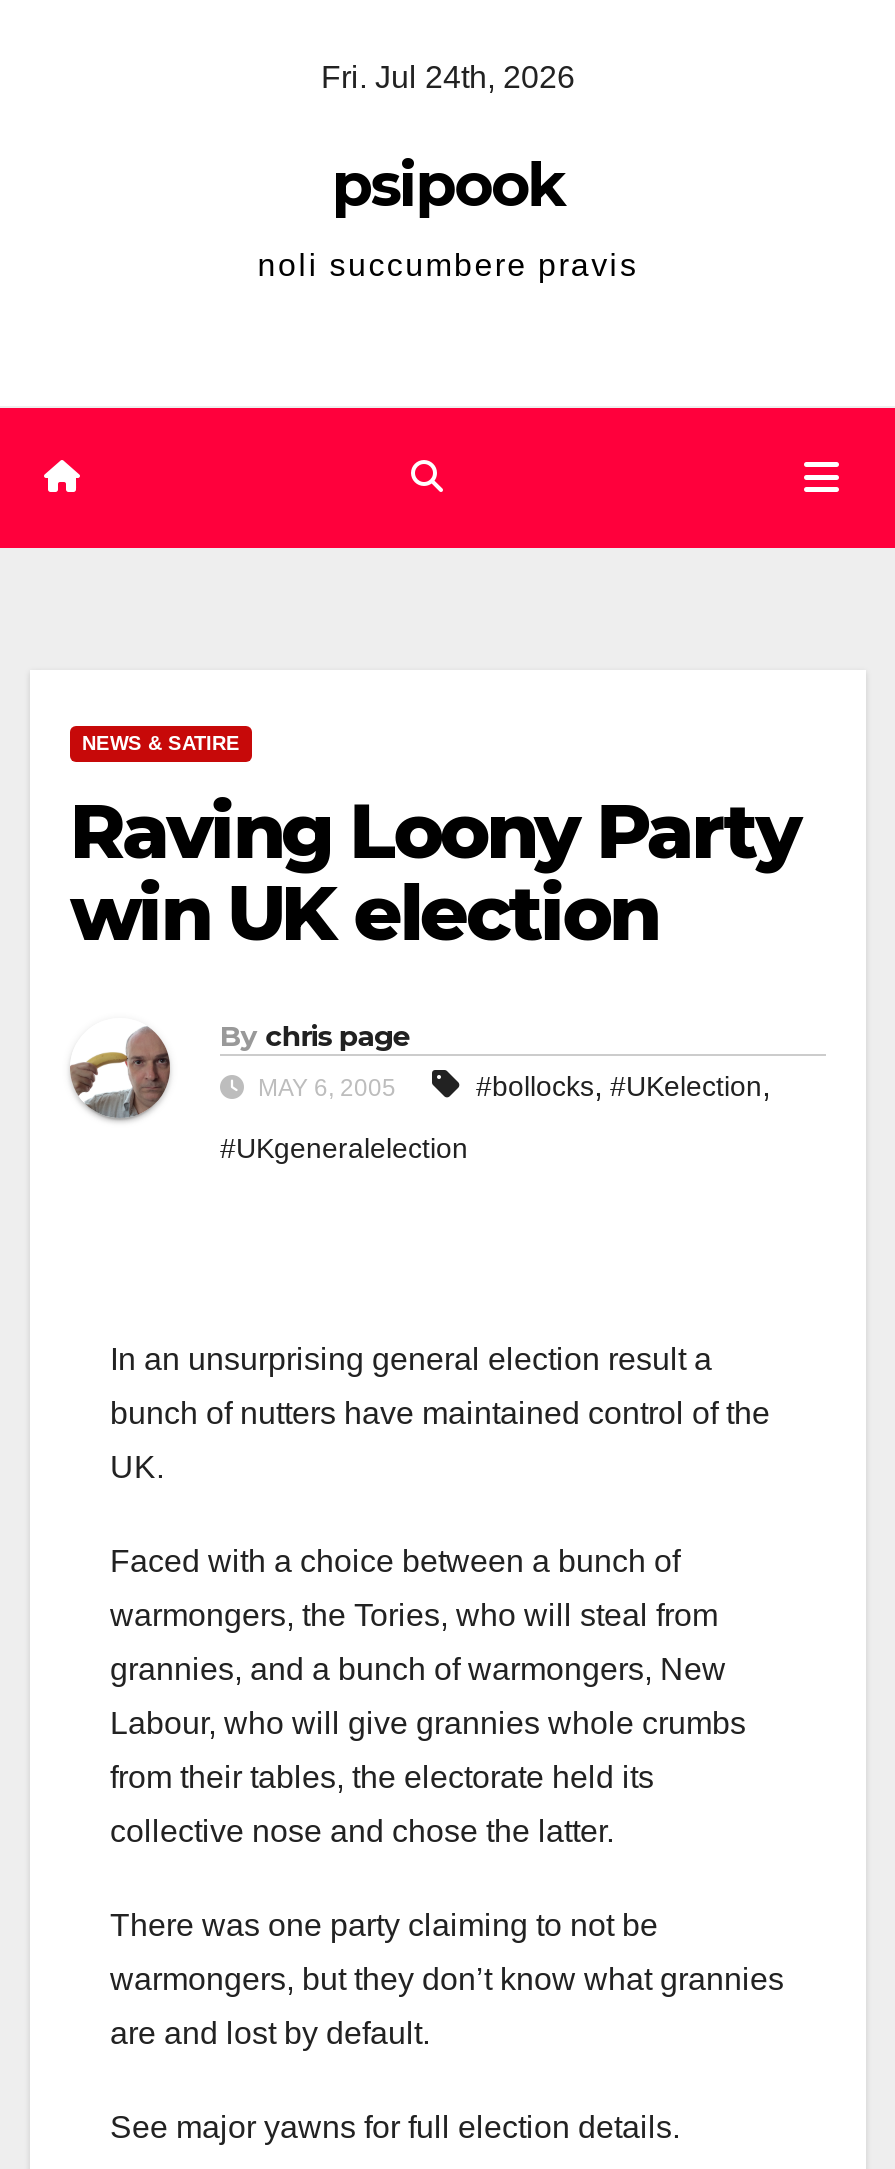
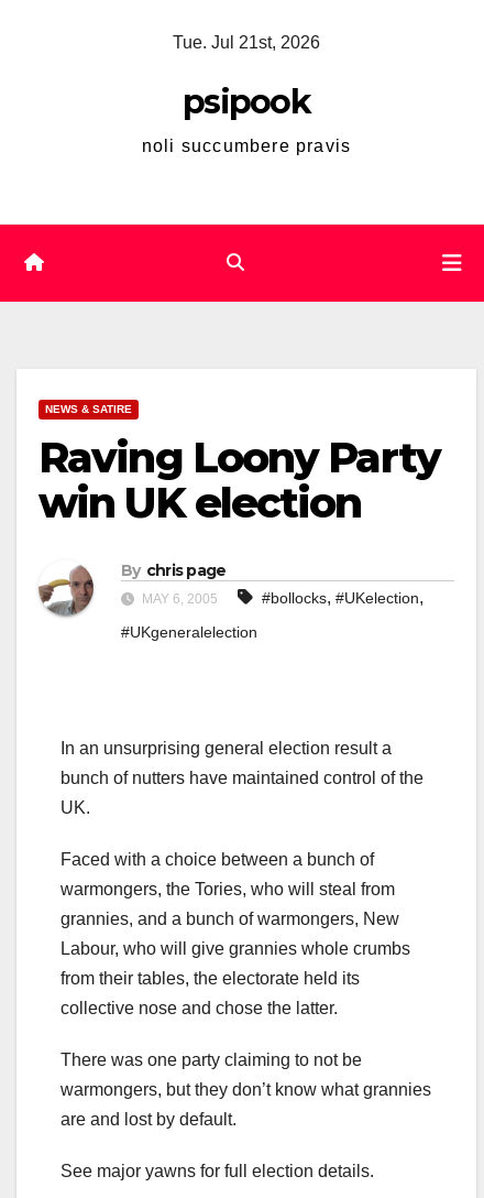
[321,60,575,94] Fri. Jul 24th, 2026 -> [173,33,320,52] Tue. Jul 21st, 2026

